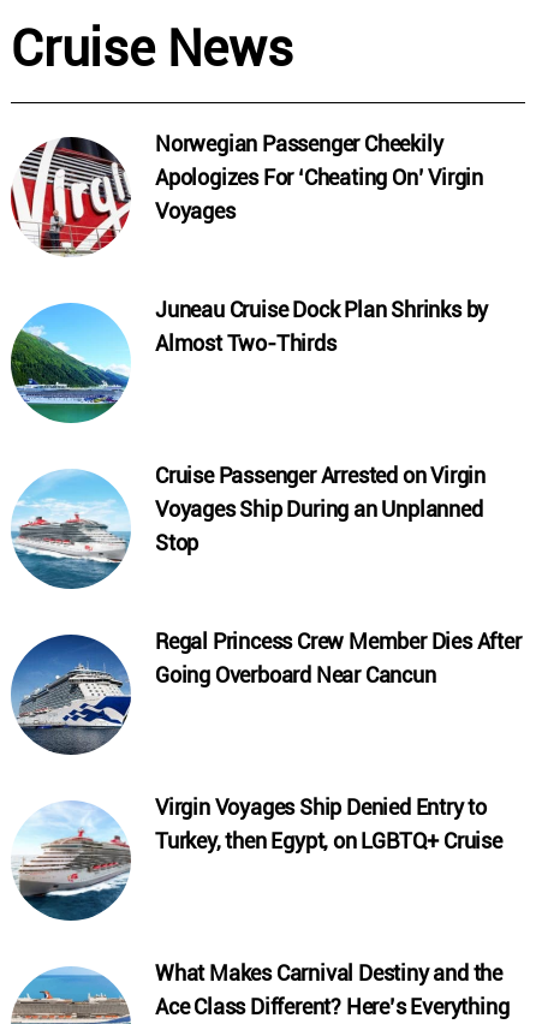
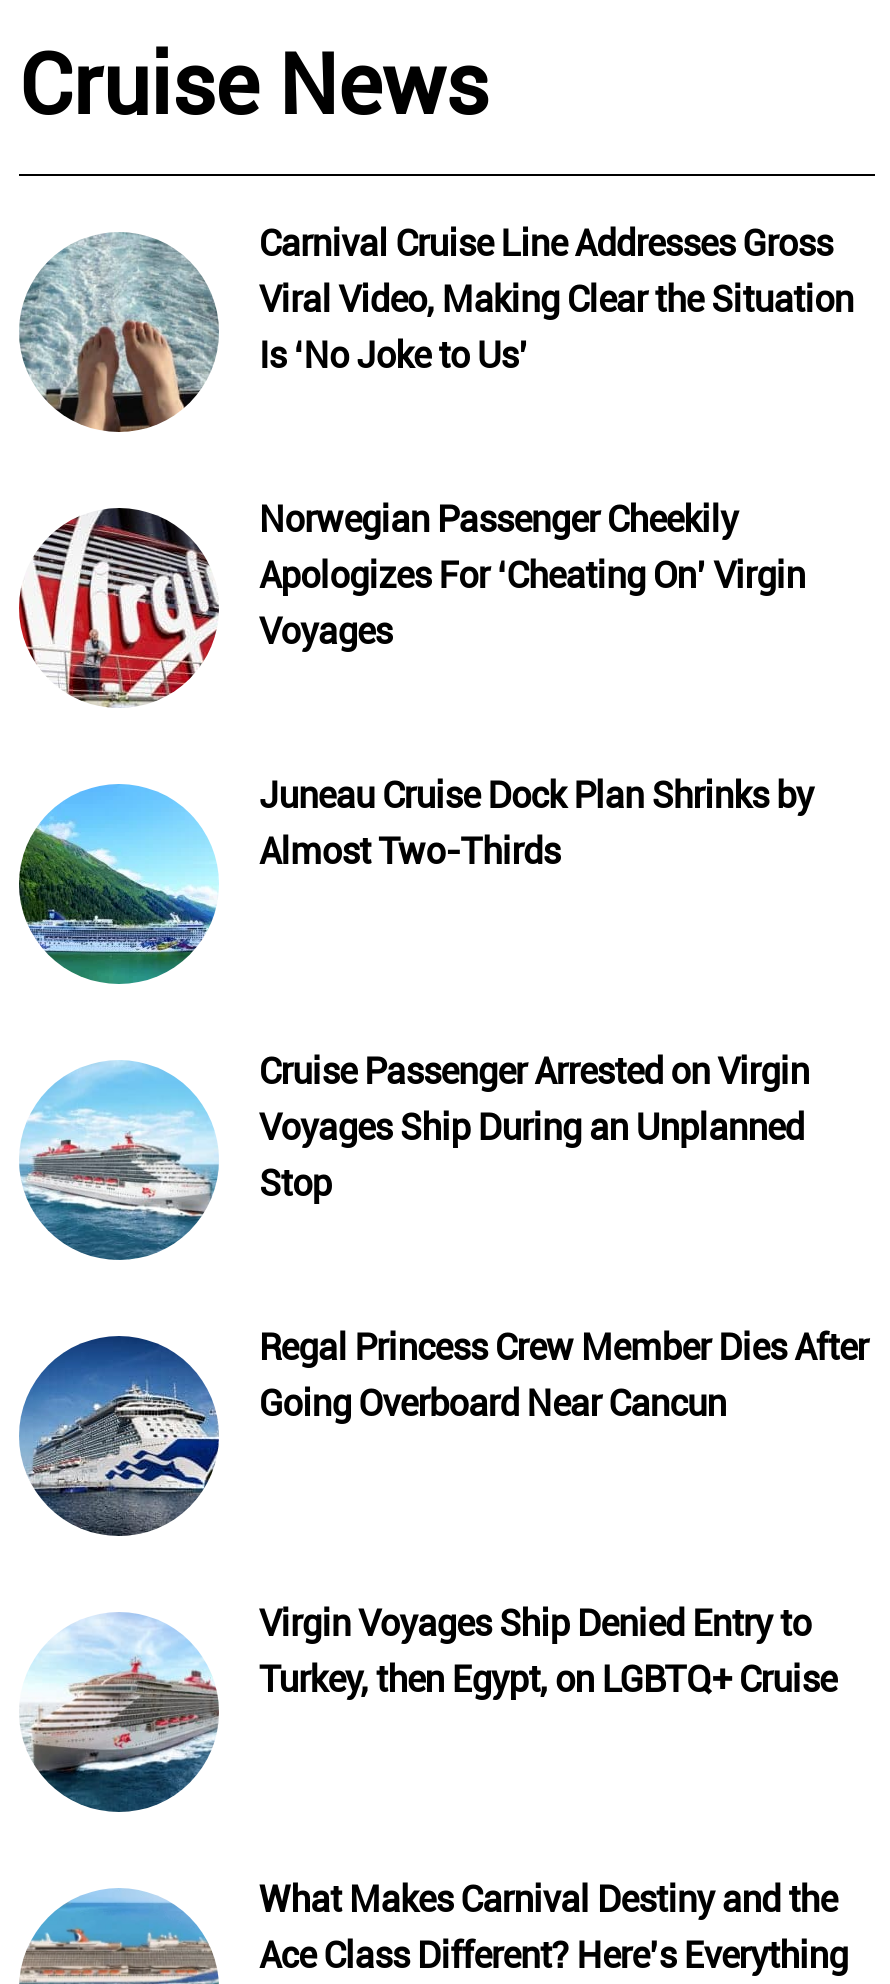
none -> [17,222,853,434] [image] | Carnival Cruise Line Addresses Gross | Viral Video, Making Clear the Situation | Is ‘No Joke to Us’

